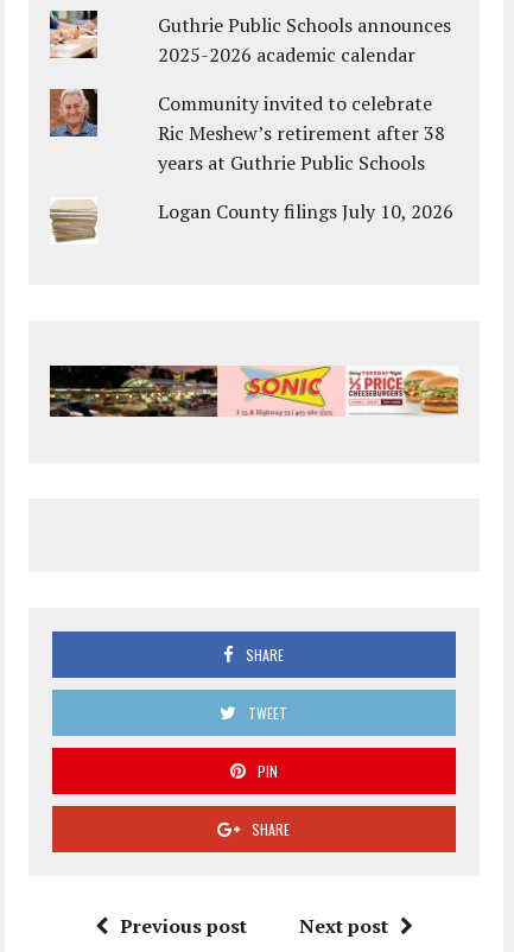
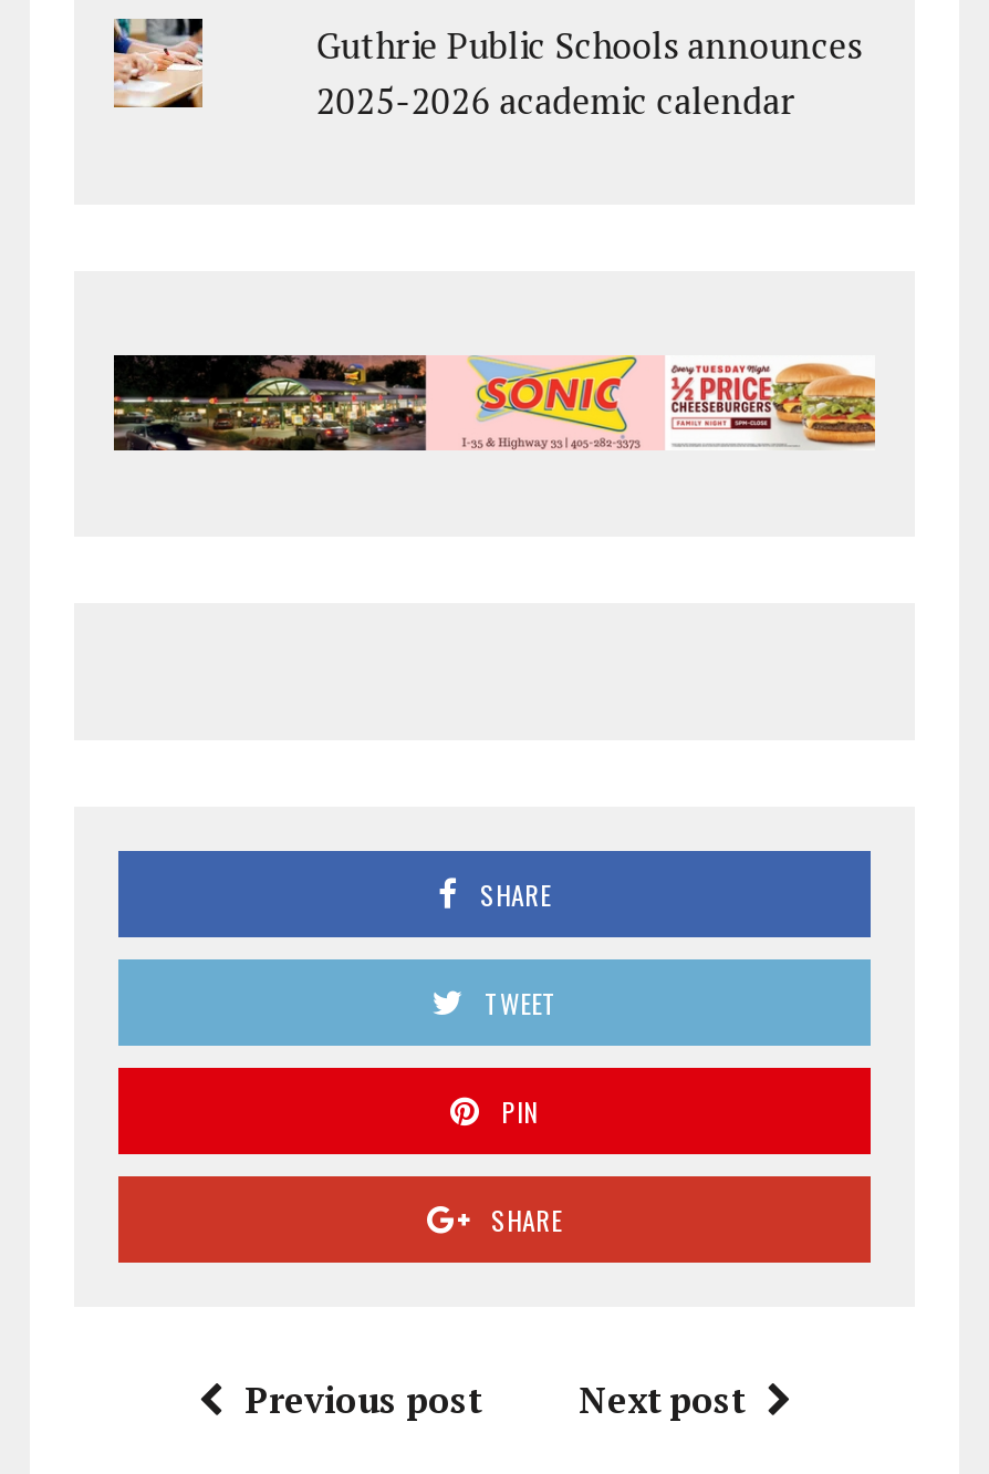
[49,88,99,138] [image] -> none
[158,91,454,225] Community invited to celebrate | Ric Meshew’s retirement after 38 | years at Guthrie Public Schools | Logan County filings July 10, 2026 -> none
[50,191,97,241] [image] -> none

